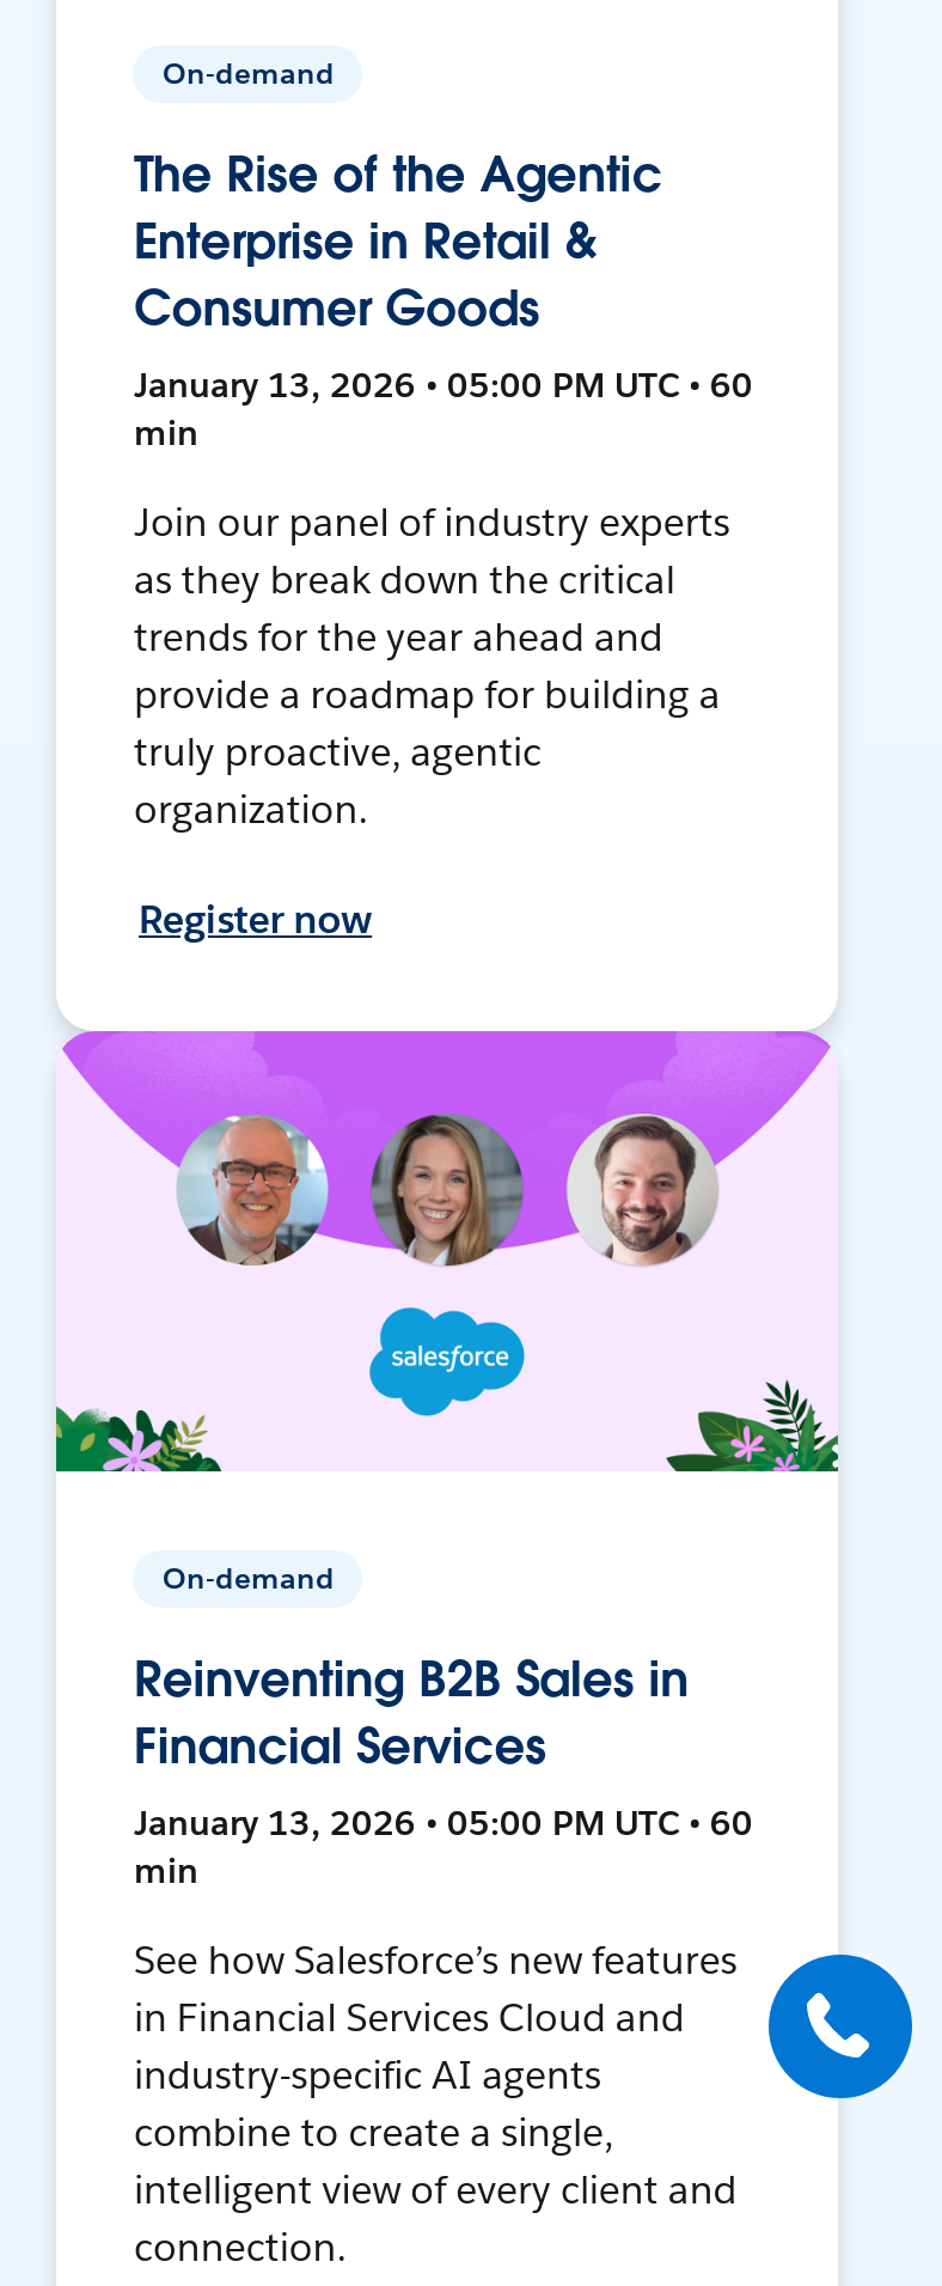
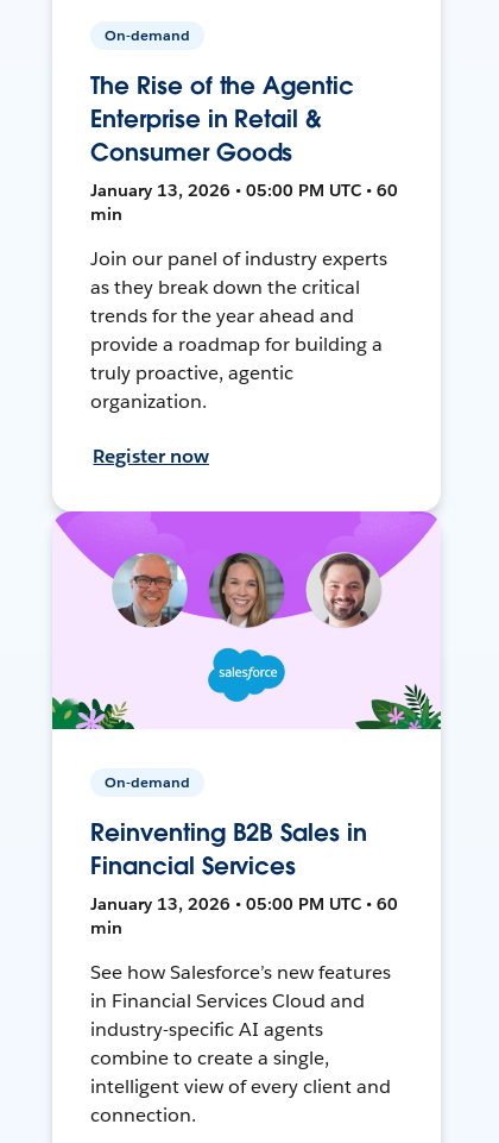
[766,1952,915,2101] [image] -> none

